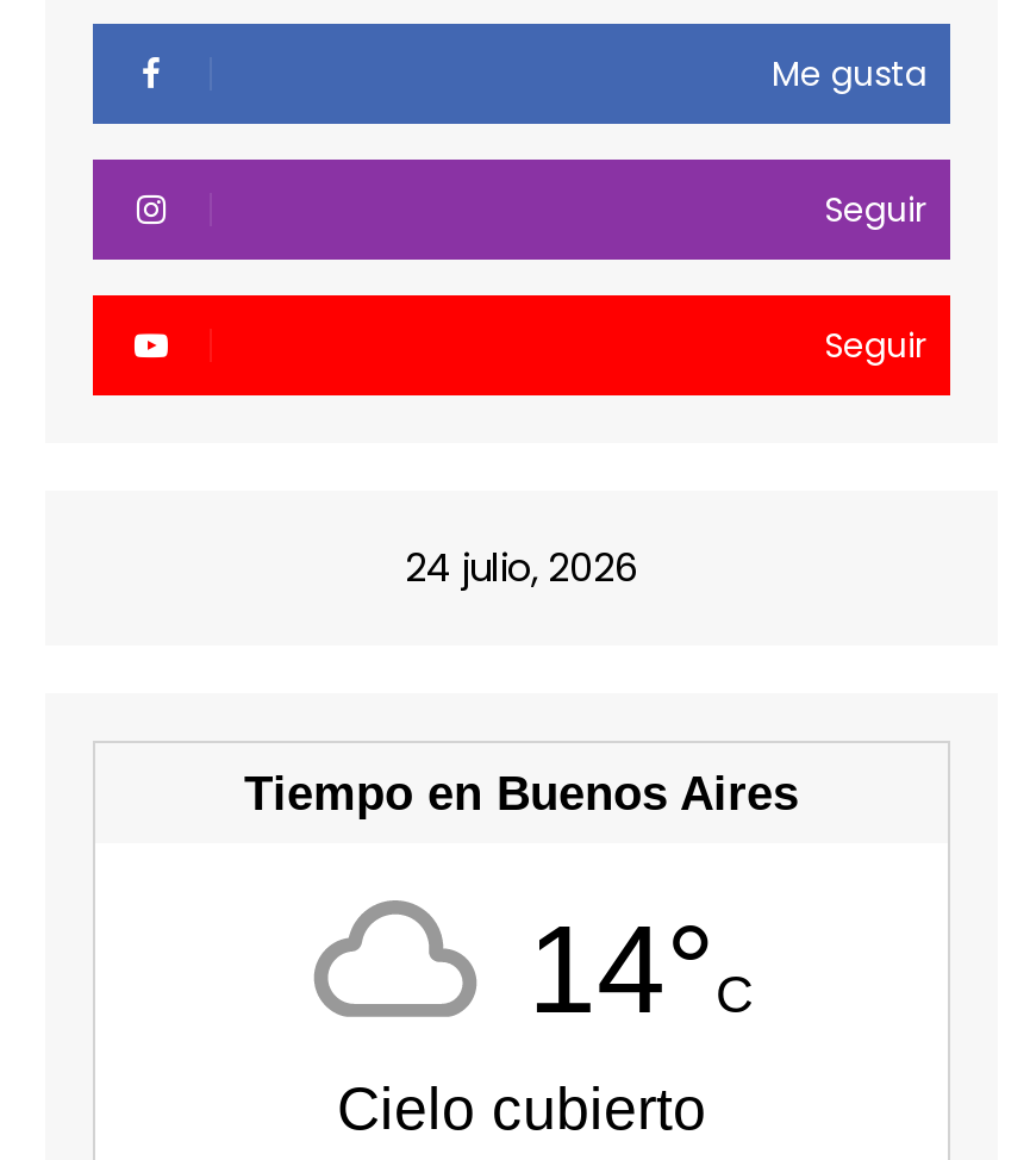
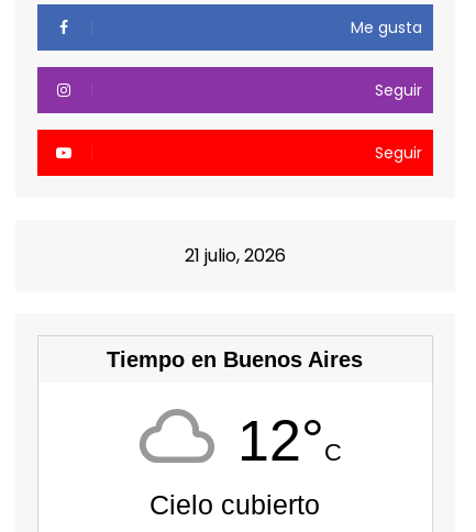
[405,541,638,595] 24 julio, 2026 -> [185,243,286,268] 21 julio, 2026
[528,900,754,1039] 14°C -> [238,409,342,473] 12°C

